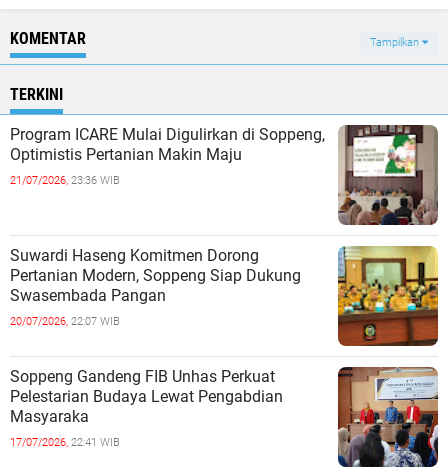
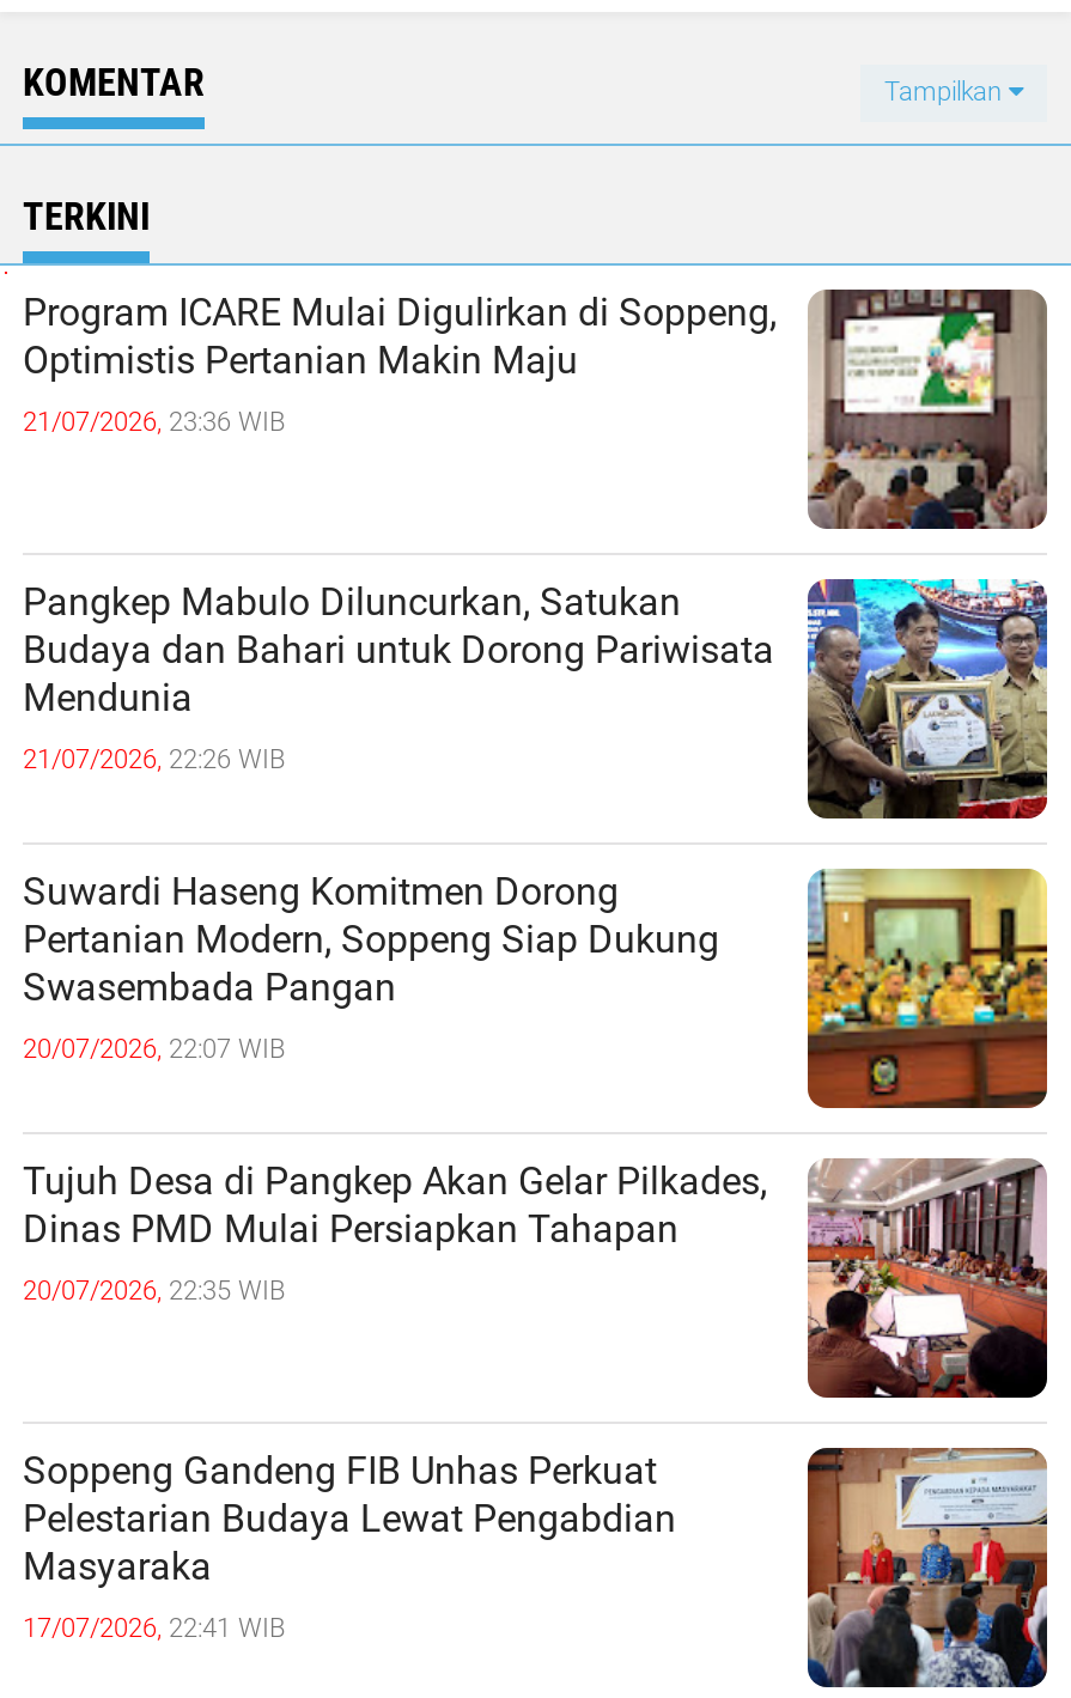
none -> [23,577,1049,818] [image] | Pangkep Mabulo Diluncurkan, Satukan | Budaya dan Bahari untuk Dorong Pariwisata | Mendunia | 21/07/2026, 22:26 WIB
none -> [23,1158,1047,1398] [image] | Tujuh Desa di Pangkep Akan Gelar Pilkades, | Dinas PMD Mulai Persiapkan Tahapan | 20/07/2026, 22:35 WIB

